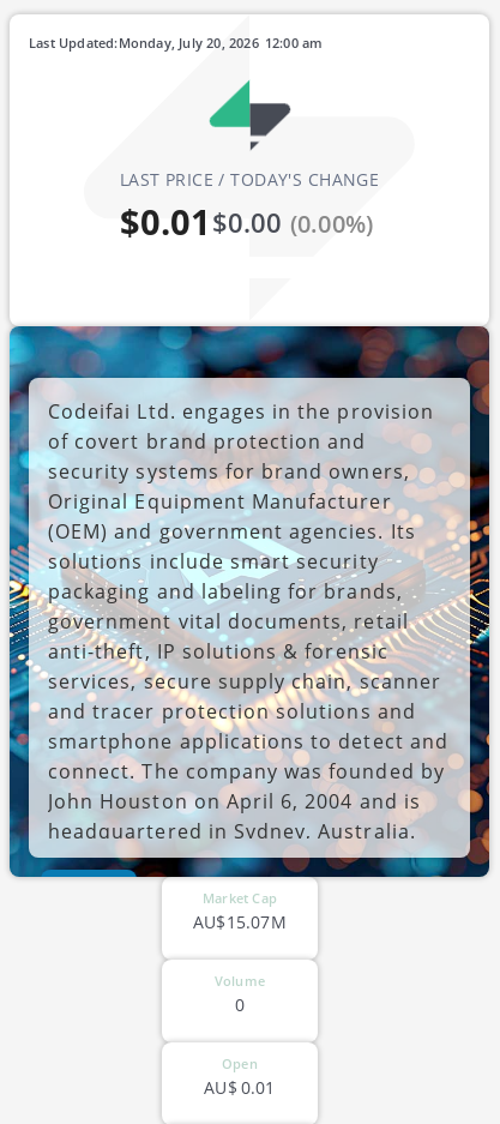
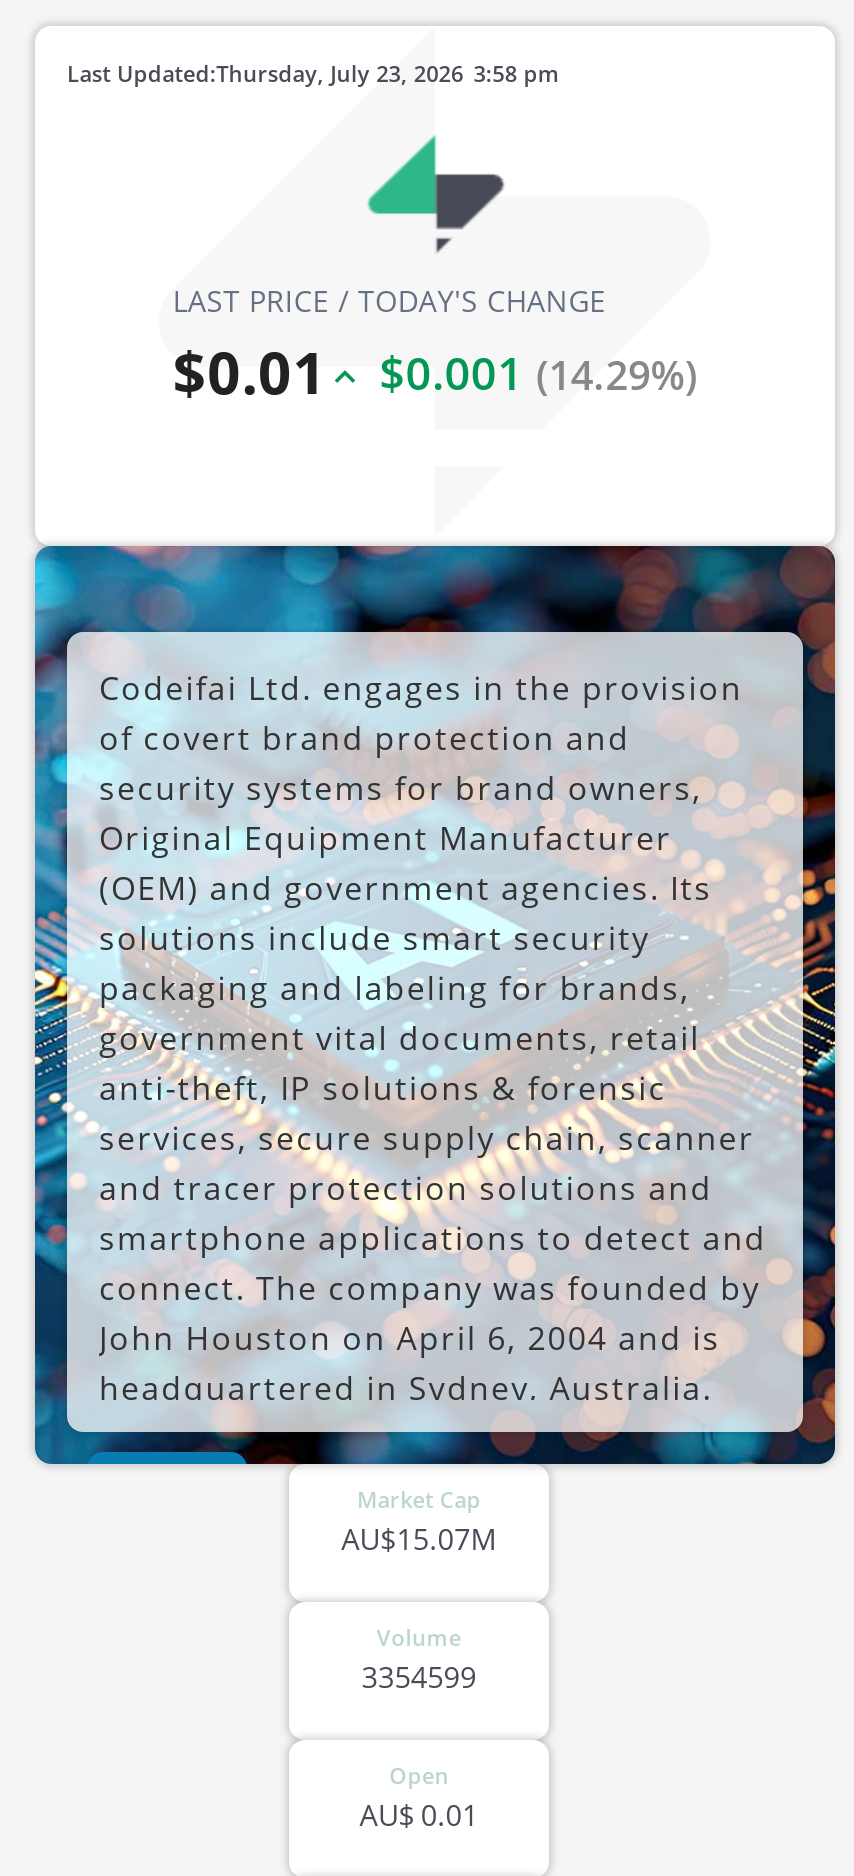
[118,34,323,52] 12:00 am | Monday, July 20, 2026 -> [216,58,560,88] 3:58 pm | Thursday, July 23, 2026
[120,198,373,246] $0.01 $0.00 (0.00%) -> [173,333,697,413] $0.01 | $0.001 (14.29%)
[235,993,245,1016] 0 -> [362,1658,476,1696] 3354599

